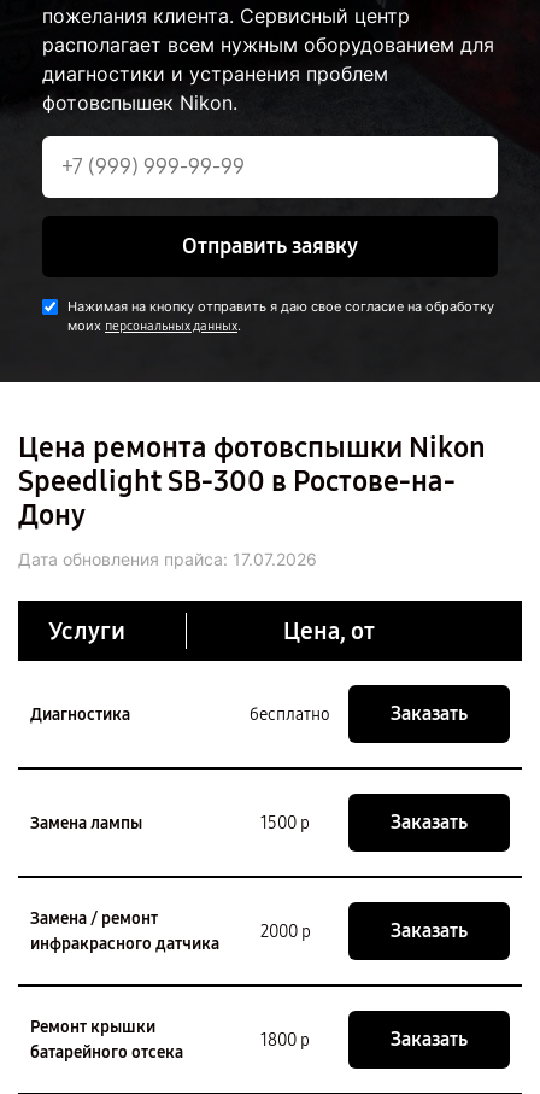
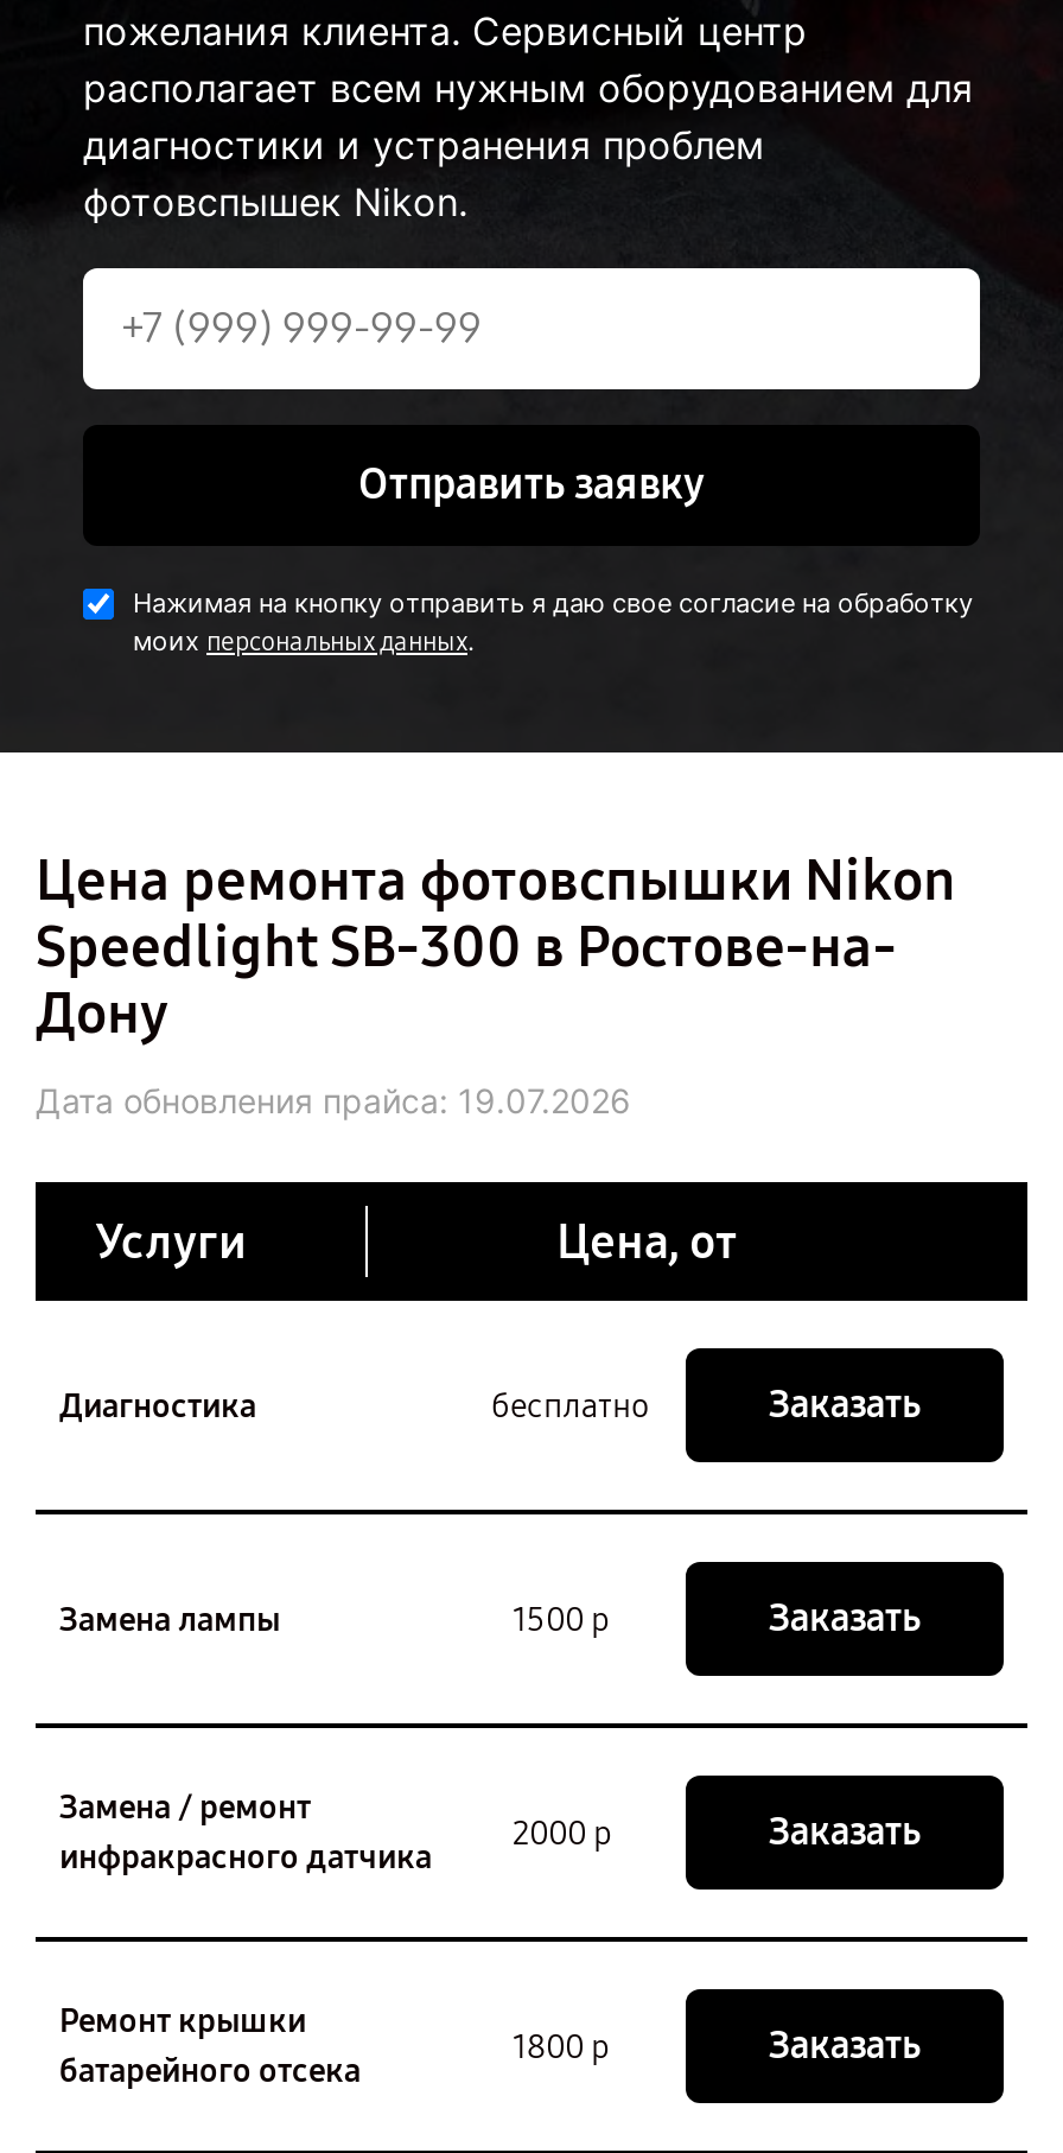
[18,549,317,569] Дата обновления прайса: 17.07.2026 -> [36,1080,631,1120] Дата обновления прайса: 19.07.2026

